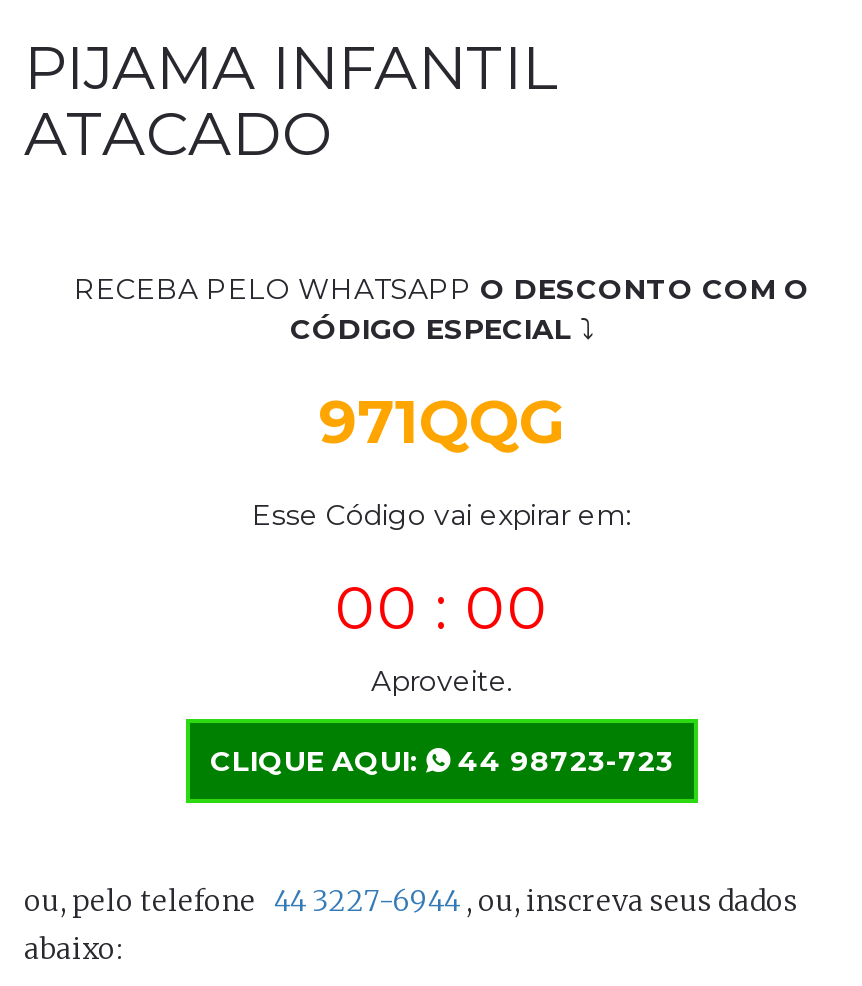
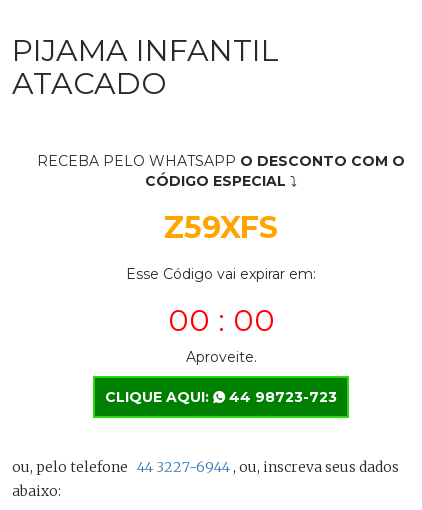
[319,384,565,458] 971QQG -> [164,209,278,246] Z59XFS

